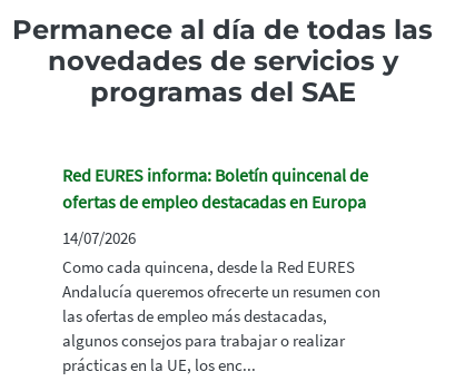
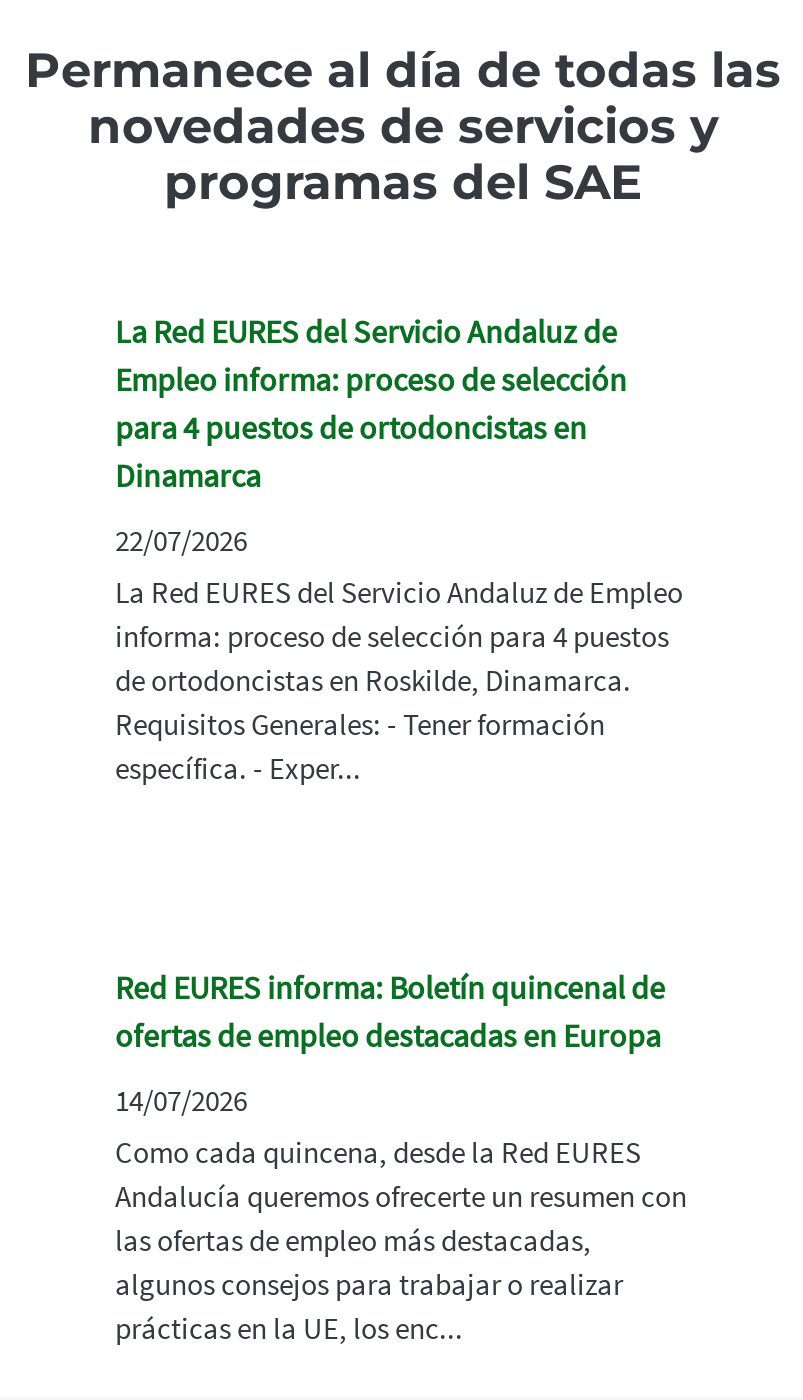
none -> [115,310,683,786] La Red EURES del Servicio Andaluz de | Empleo informa: proceso de selección | para 4 puestos de ortodoncistas en | Dinamarca | 22/07/2026 | La Red EURES del Servicio Andaluz de Empleo | informa: proceso de selección para 4 puestos | de ortodoncistas en Roskilde, Dinamarca. | Requisitos Generales: - Tener formación | específica. - Exper...

